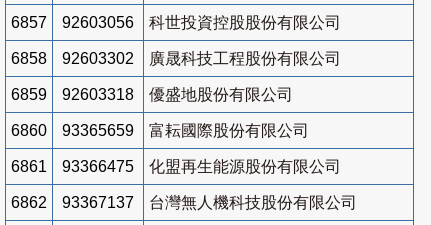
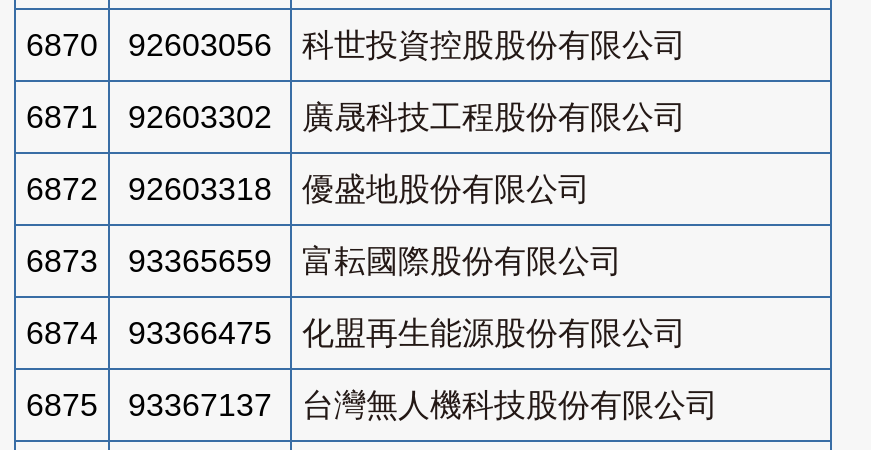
[11,14,341,31] 6857 92603056 科世投資控股股份有限公司 -> [26,28,686,62] 6870 92603056 科世投資控股股份有限公司
[11,50,341,67] 6858 92603302 廣晟科技工程股份有限公司 -> [26,100,686,134] 6871 92603302 廣晟科技工程股份有限公司
[11,86,293,103] 6859 92603318 優盛地股份有限公司 -> [26,172,590,206] 6872 92603318 優盛地股份有限公司
[11,122,309,139] 6860 93365659 富耘國際股份有限公司 -> [26,244,622,278] 6873 93365659 富耘國際股份有限公司
[11,158,341,175] 6861 93366475 化盟再生能源股份有限公司 -> [26,316,686,350] 6874 93366475 化盟再生能源股份有限公司
[11,194,357,211] 6862 93367137 台灣無人機科技股份有限公司 -> [26,388,718,422] 6875 93367137 台灣無人機科技股份有限公司

